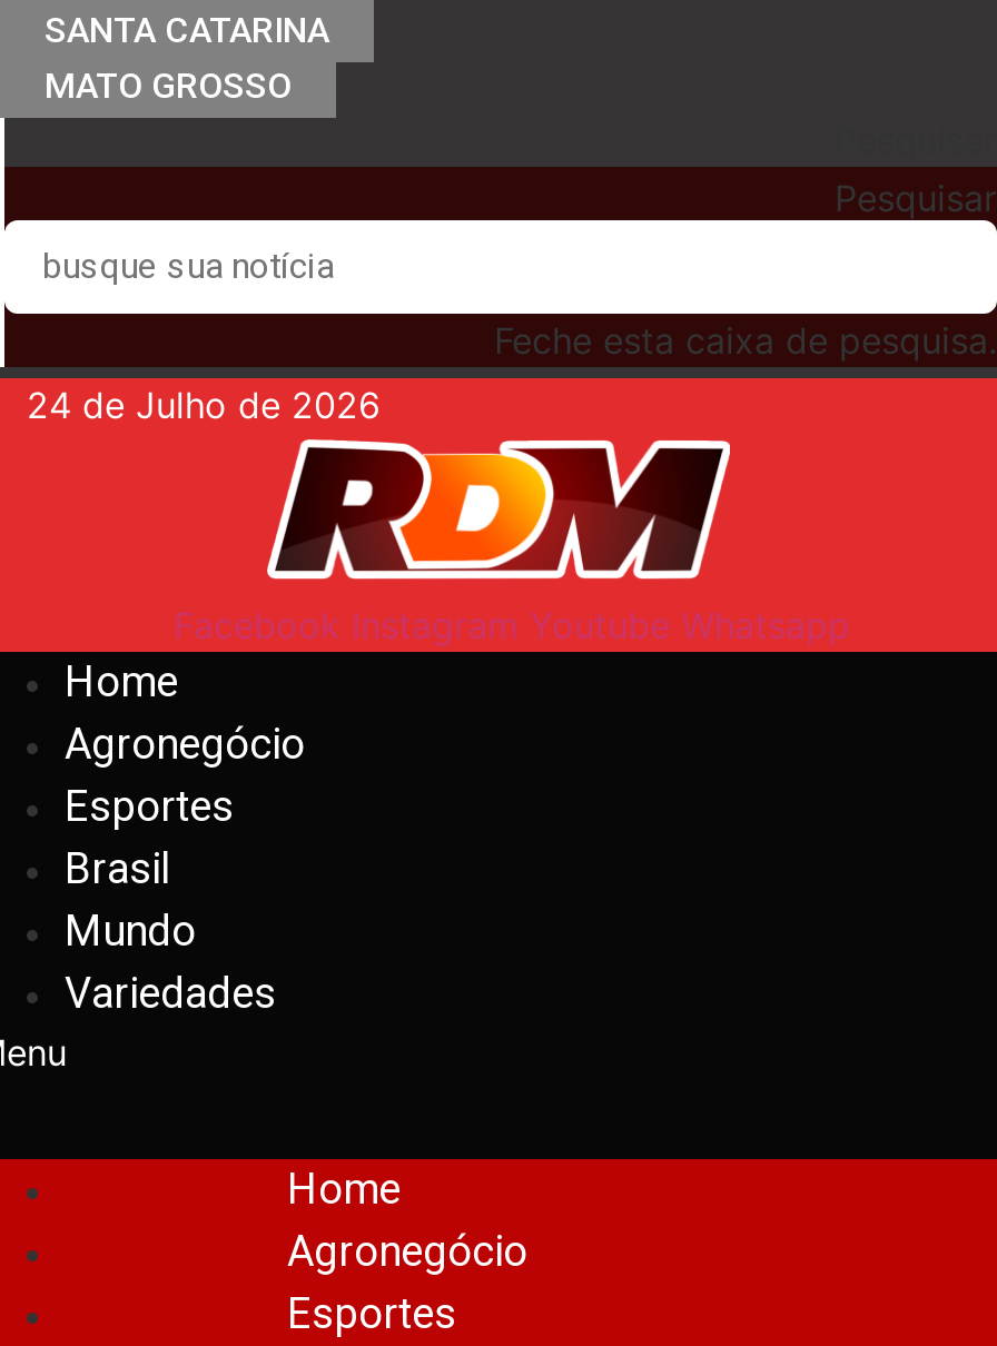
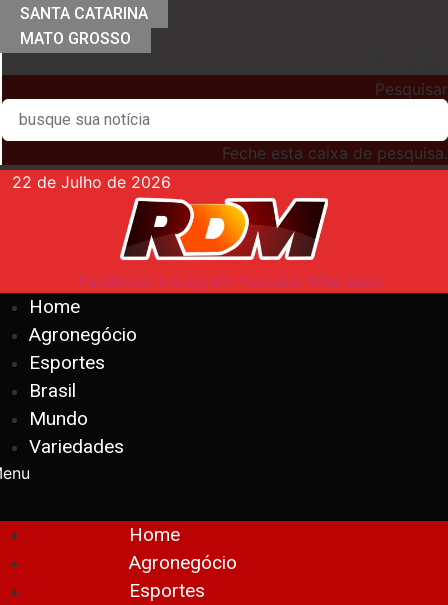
[27,383,381,427] 24 de Julho de 2026 -> [12,172,171,192] 22 de Julho de 2026

